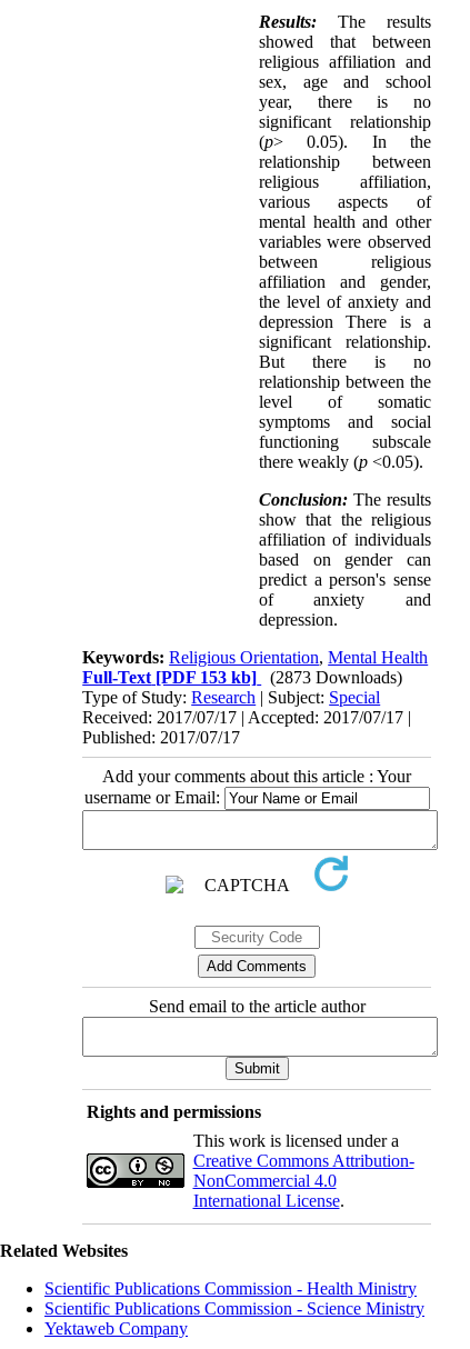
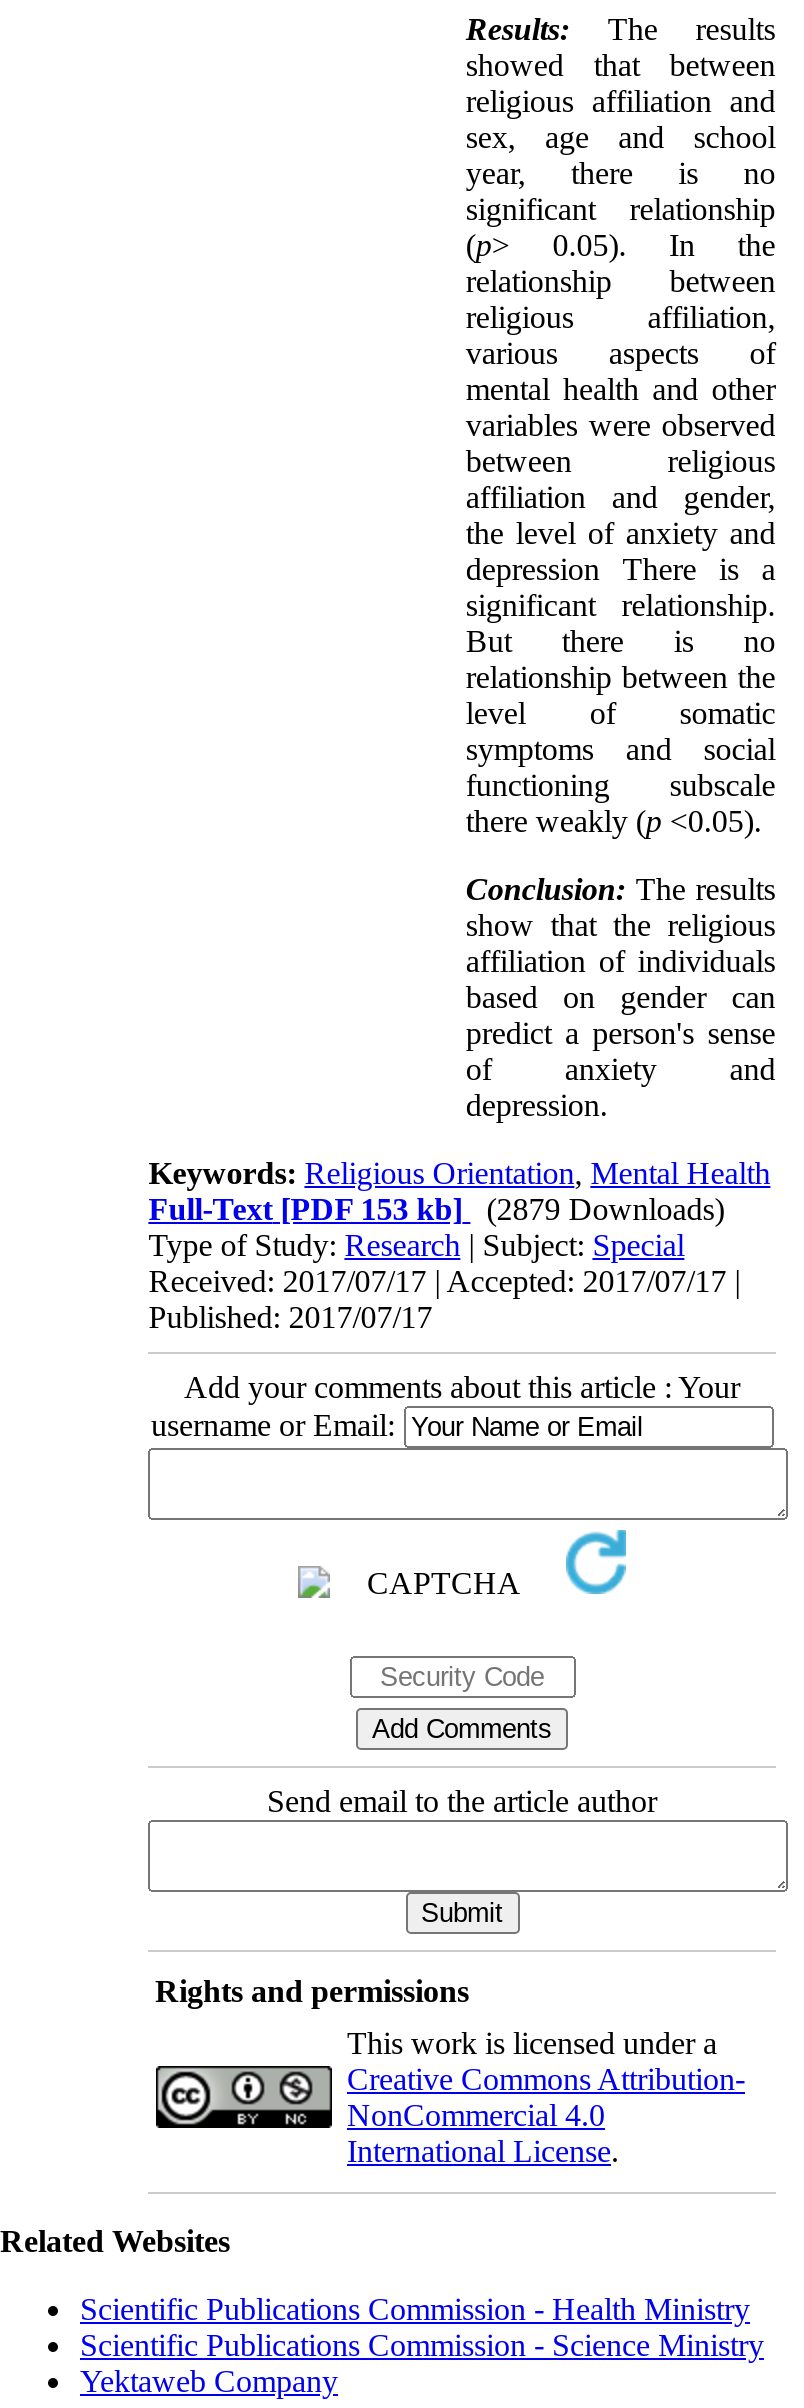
[82,668,402,687] Full-Text [PDF 153 kb] (2873 Downloads) -> [148,1193,724,1227] Full-Text [PDF 153 kb] (2879 Downloads)

